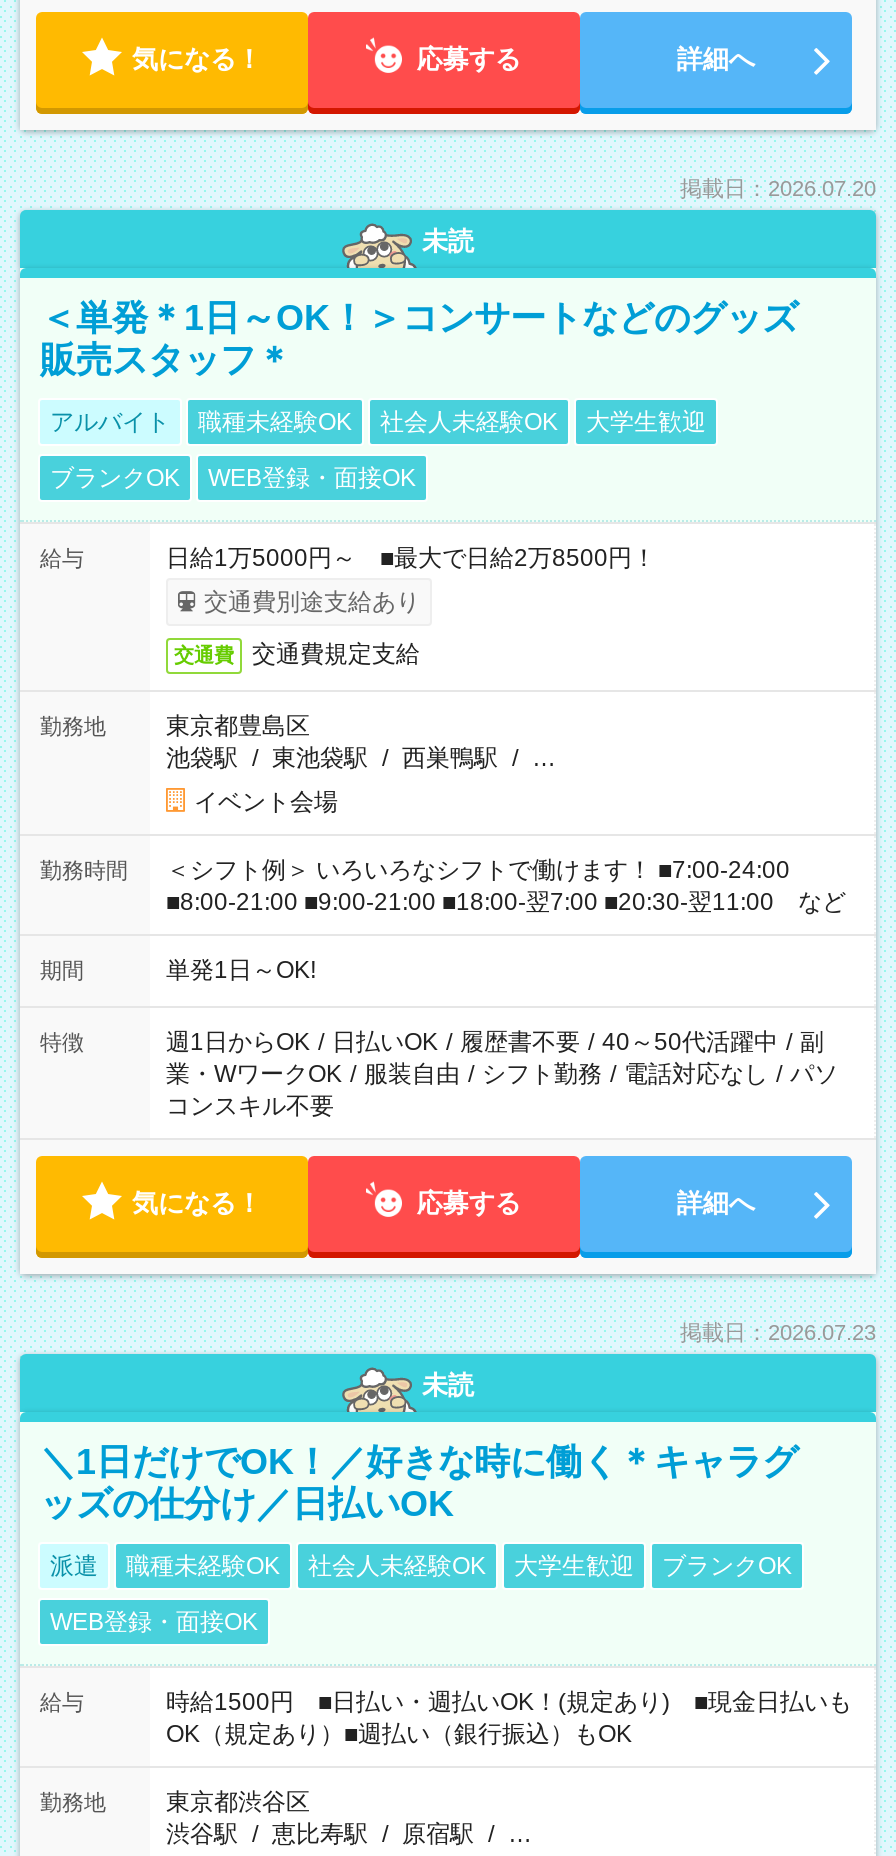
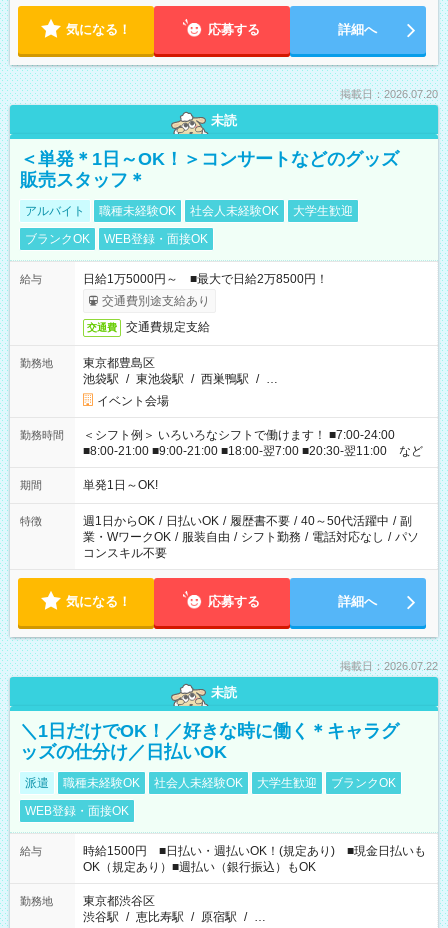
[680,1320,876,1344] 掲載日：2026.07.23 -> [340,660,438,672] 掲載日：2026.07.22

